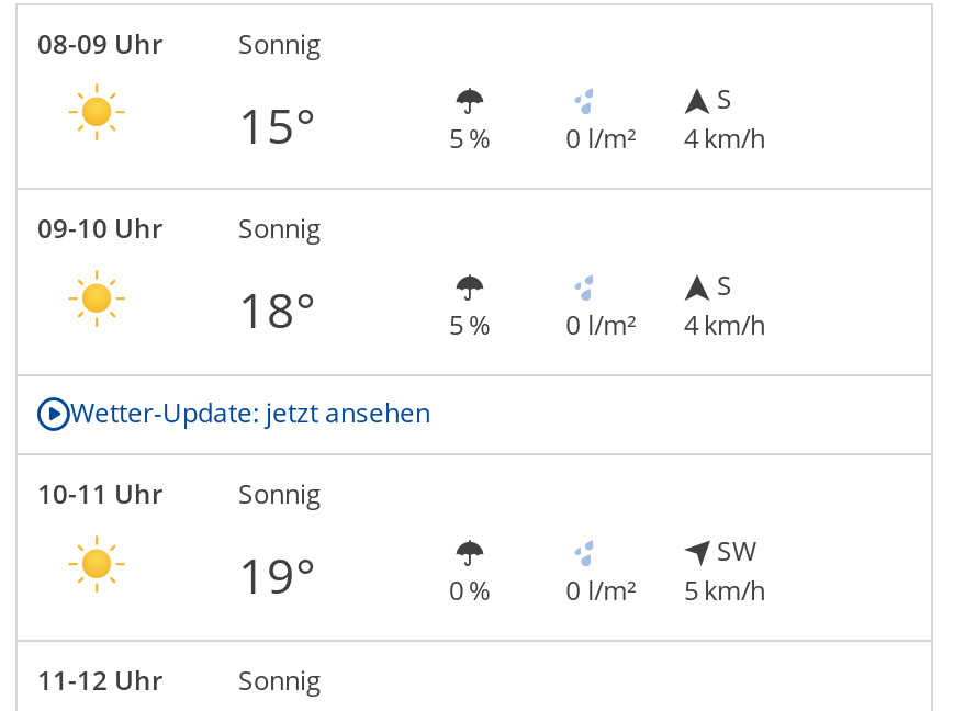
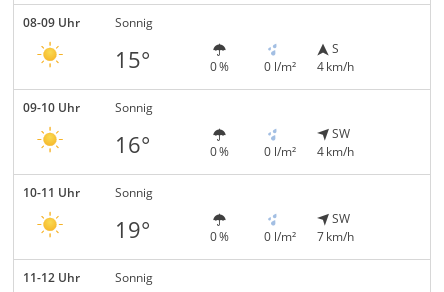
[449,120,491,157] 5 % -> [210,58,229,75] 0 %
[238,276,315,342] 18° -> [114,129,149,159] 16°
[710,266,732,303] S -> [329,125,350,142] SW
[449,305,491,343] 5 % -> [210,143,229,160] 0 %
[70,395,430,432] Wetter-Update: jetzt ansehen -> none
[566,571,765,608] 0 l/m² 5 km/h -> [264,228,354,245] 0 l/m² 7 km/h

